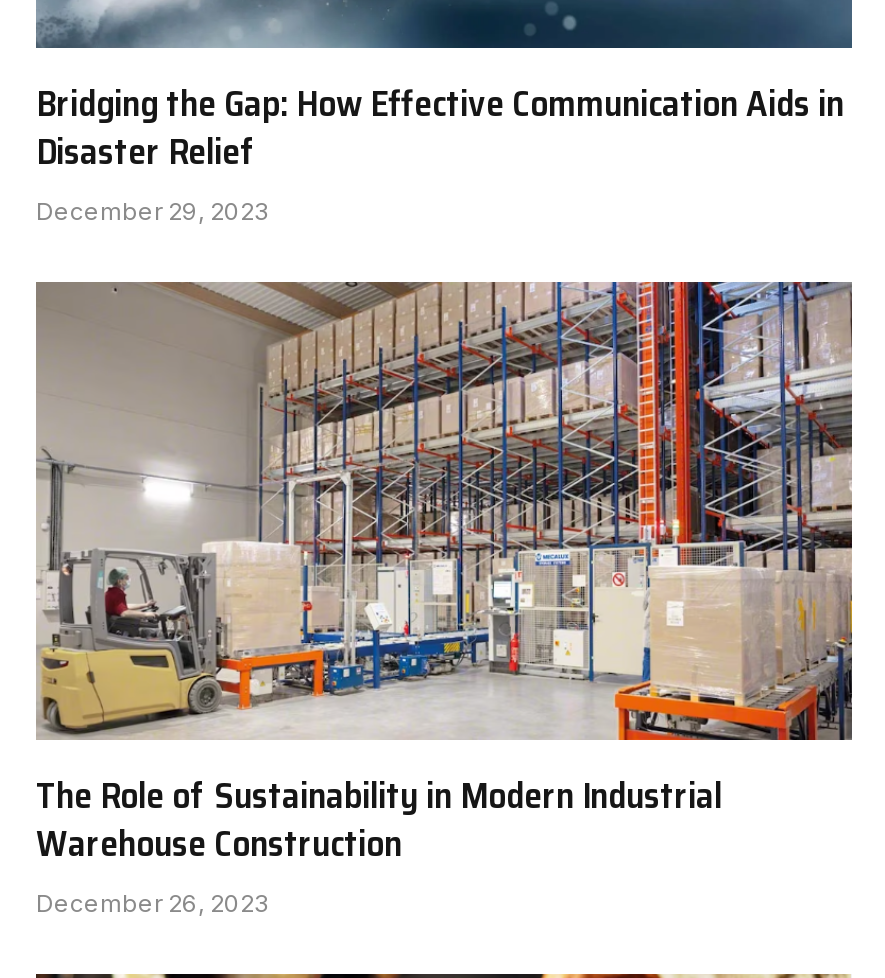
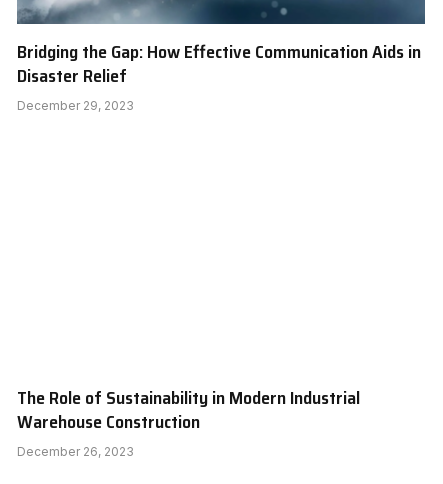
[34,280,854,742] [image] -> none

